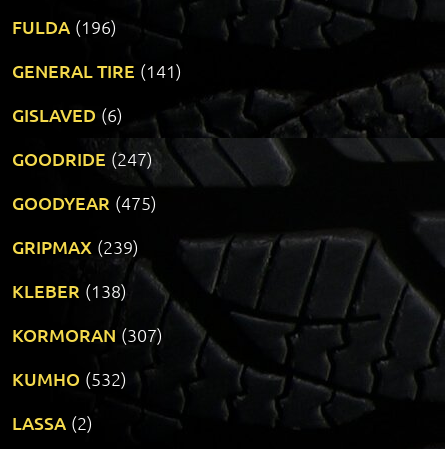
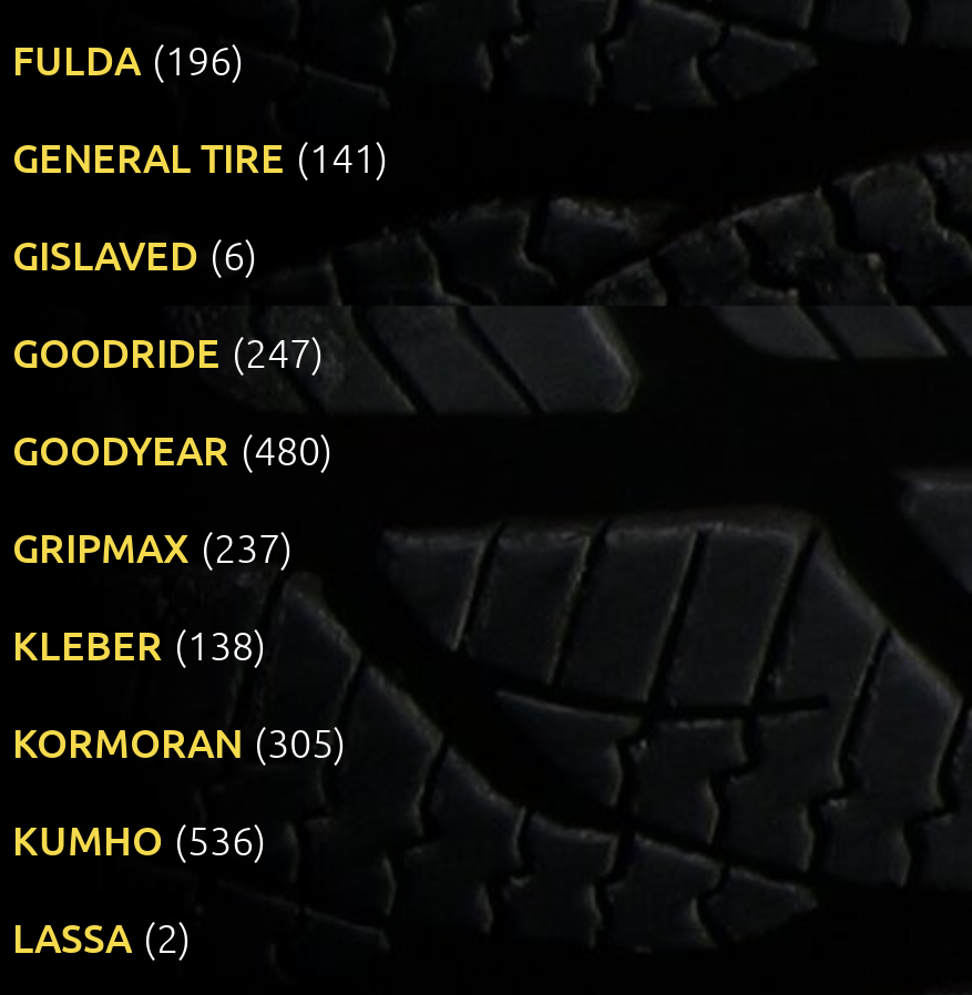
[12,191,157,214] GOODYEAR (475) -> [12,423,334,474] GOODYEAR (480)
[12,235,139,258] GRIPMAX (239) -> [12,521,294,572] GRIPMAX (237)
[12,323,163,346] KORMORAN (307) -> [12,716,347,767] KORMORAN (305)
[12,367,127,390] KUMHO (532) -> [12,813,267,864] KUMHO (536)

